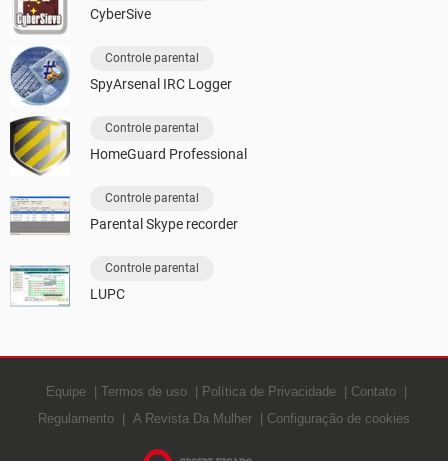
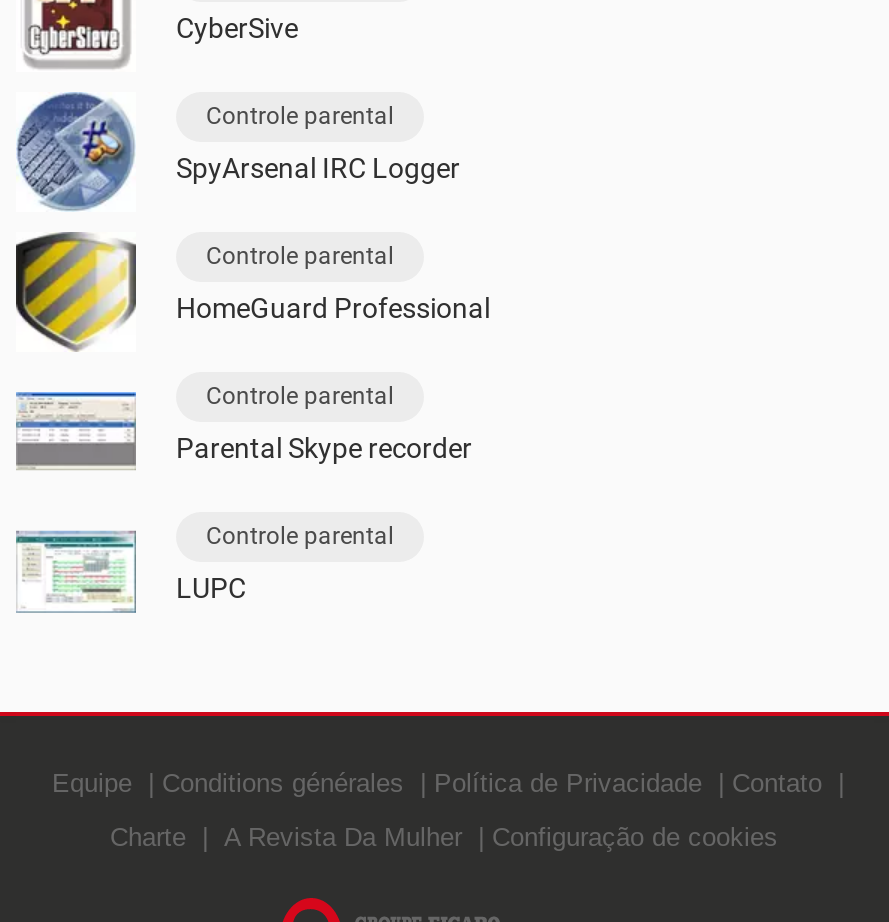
[100,384,186,399] Termos de uso -> [162,767,404,797] Conditions générales
[38,411,114,426] Regulamento -> [110,821,186,851] Charte

